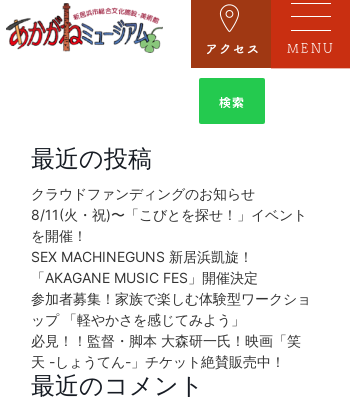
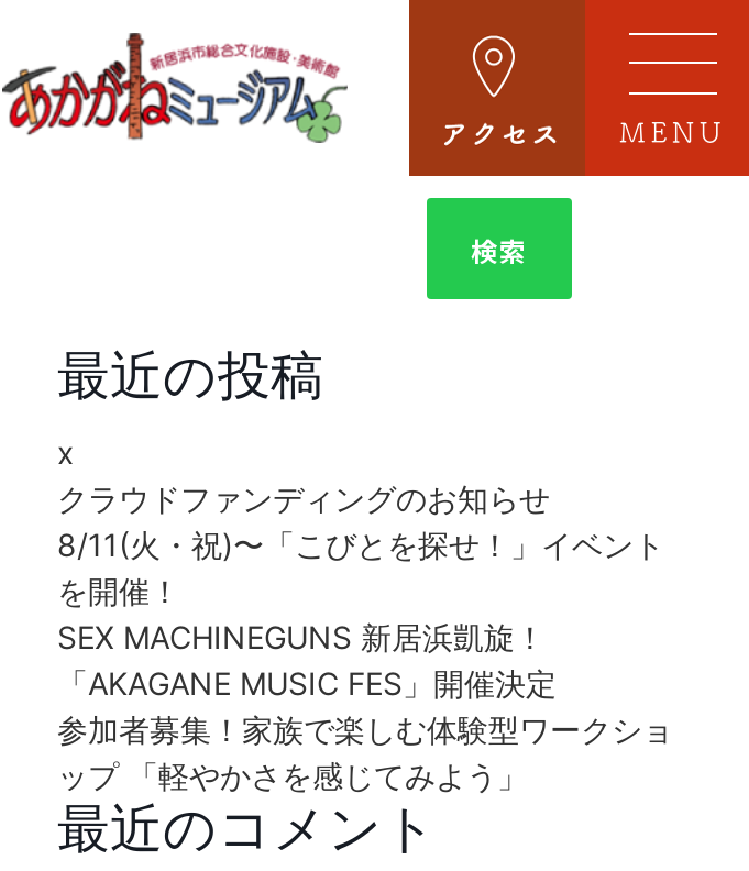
none -> [57,433,75,471] x
moved [31,185,311,328] -> [57,479,673,794]: クラウドファンディングのお知らせ | 8/11(火・祝)〜「こびとを探せ！」イベント | を開催！ | SEX MACHINEGUNS 新居浜凱旋！ | 「AKAGANE MUSIC FES」開催決定 | 参加者募集！家族で楽しむ体験型ワークショ | ップ 「軽やかさを感じてみよう」
[31,332,301,370] 必見！！監督・脚本 大森研一氏！映画「笑 | 天 -しょうてん-」チケット絶賛販売中！ -> none

